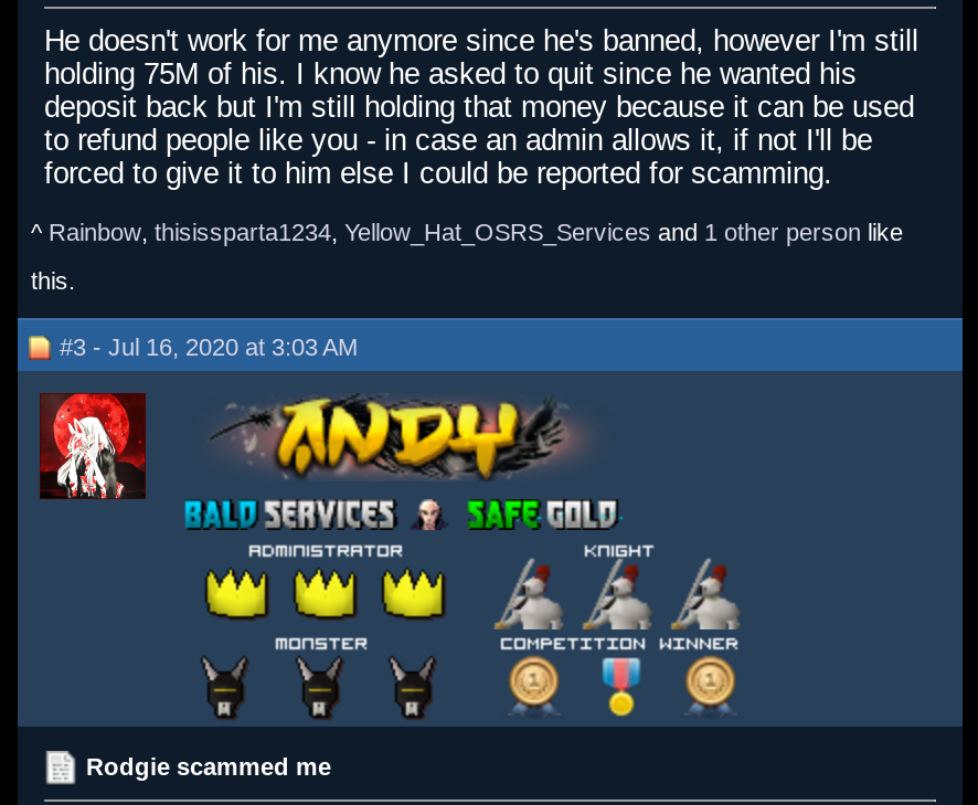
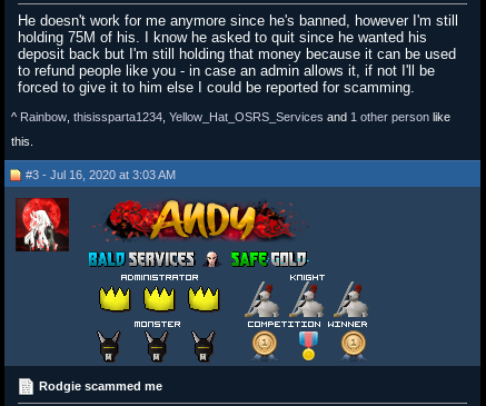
[219,398,589,479] [image] -> [105,199,295,241] [image]

